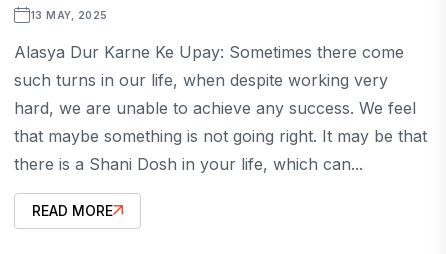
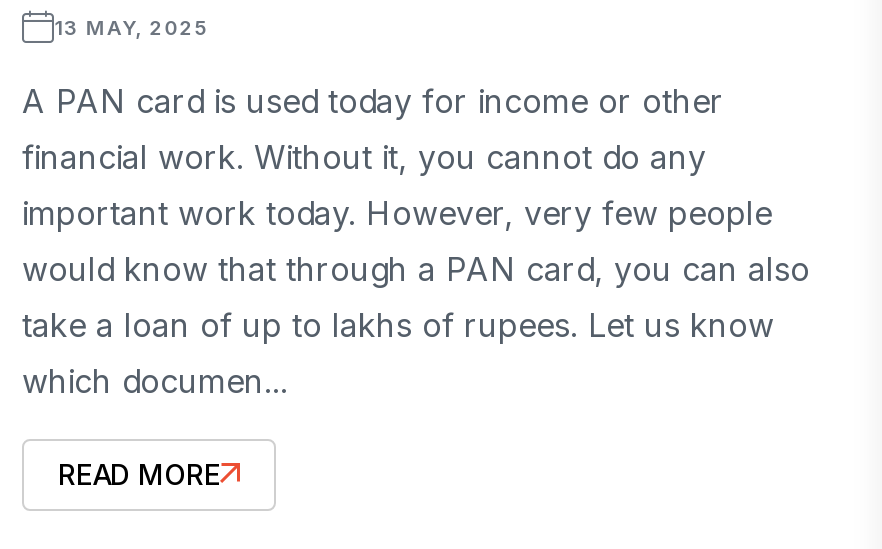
[14,42,427,174] Alasya Dur Karne Ke Upay: Sometimes there come | such turns in our life, when despite working very | hard, we are unable to achieve any success. We feel | that maybe something is not going right. It may be that | there is a Shani Dosh in your life, which can... -> [22,81,810,401] A PAN card is used today for income or other | financial work. Without it, you cannot do any | important work today. However, very few people | would know that through a PAN card, you can also | take a loan of up to lakhs of rupees. Let us know | which documen...

